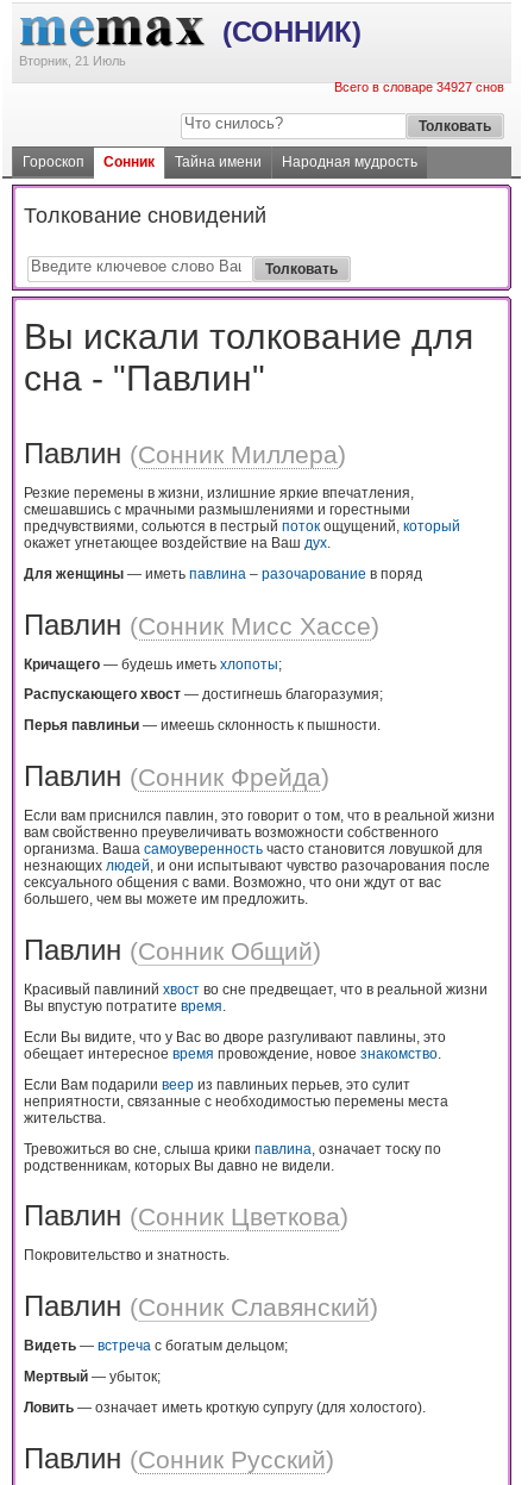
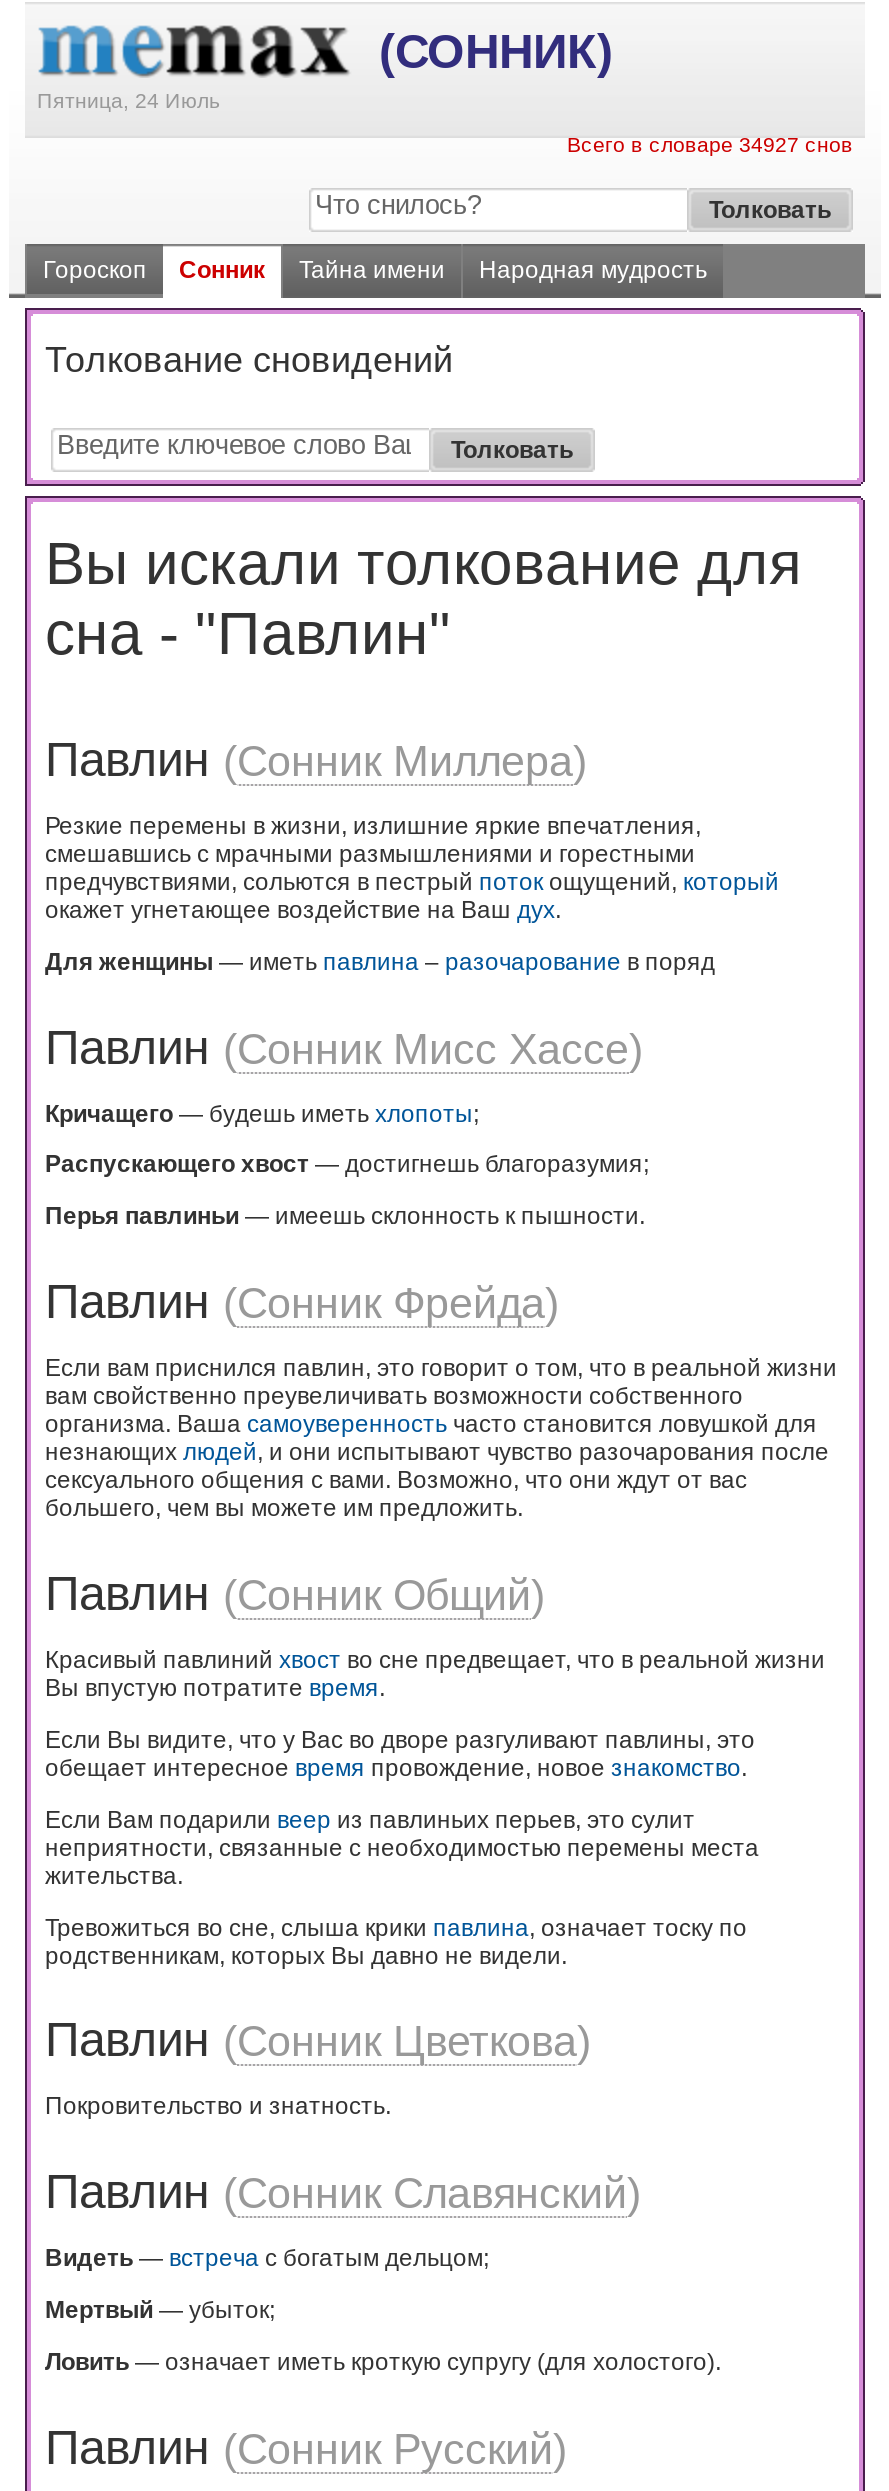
[19,54,126,68] Вторник, 21 Июль -> [37,88,221,112] Пятница, 24 Июль

